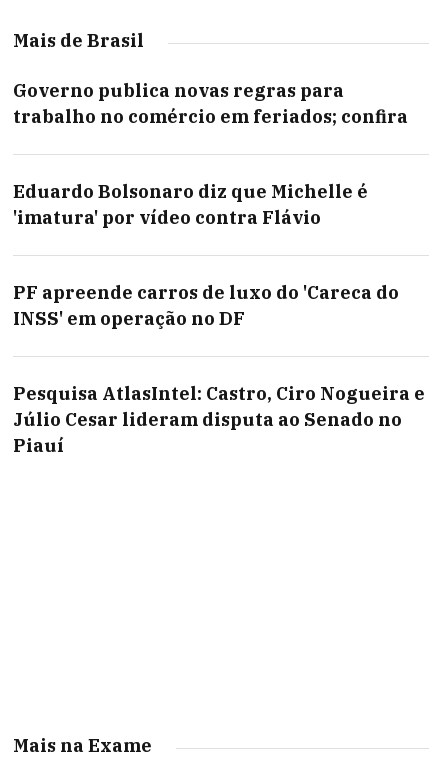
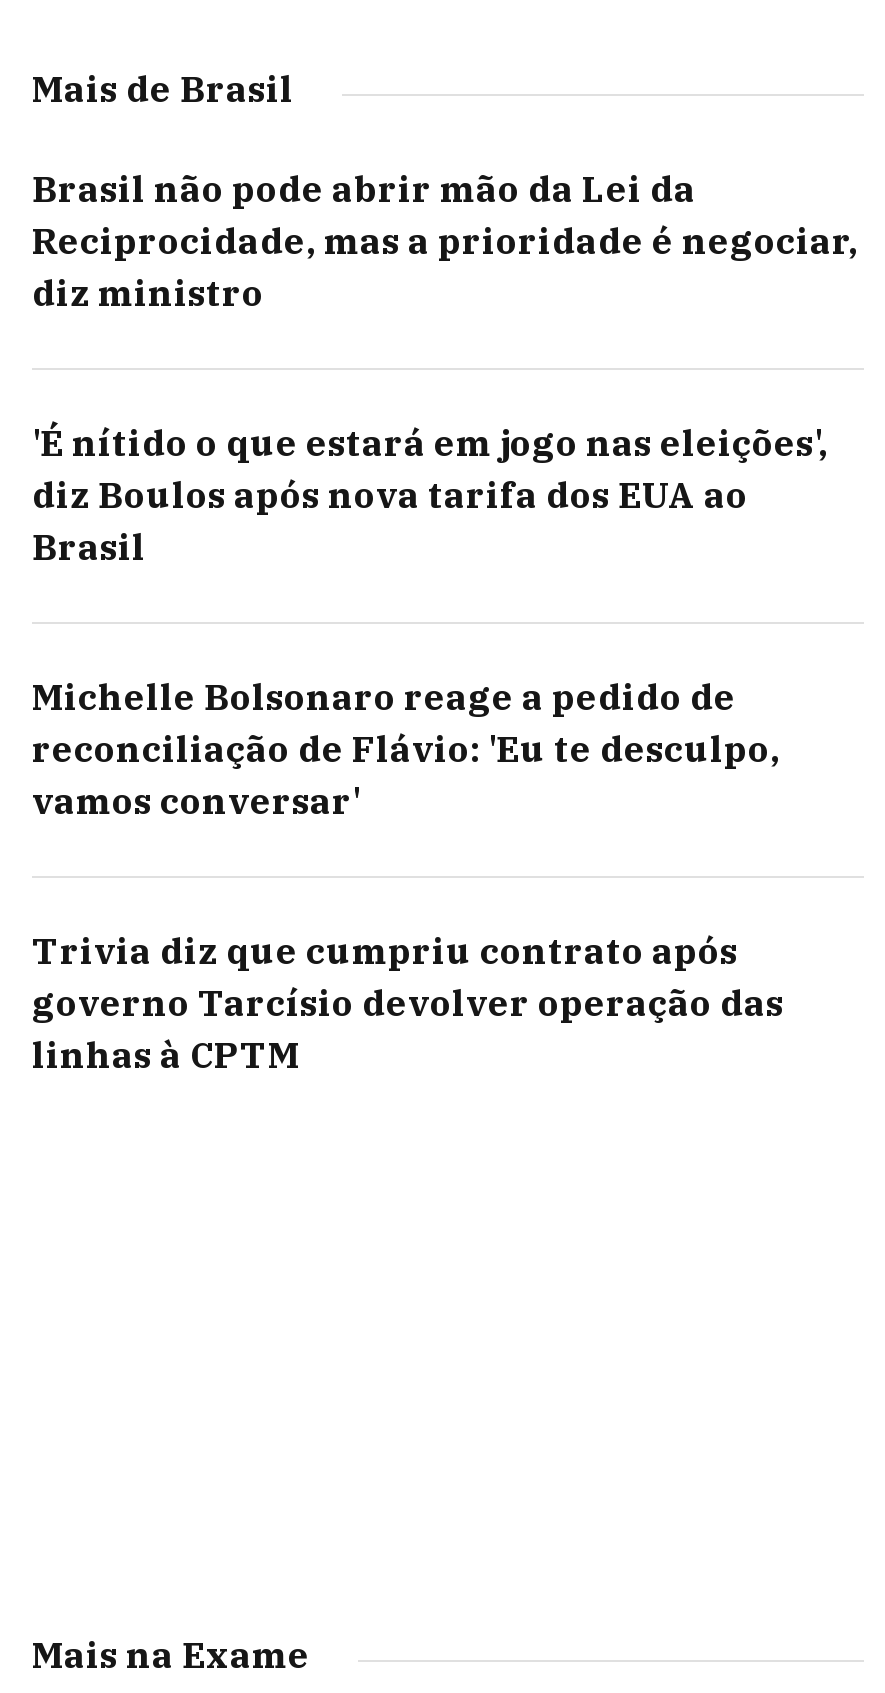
[13,79,408,128] Governo publica novas regras para | trabalho no comércio em feriados; confira -> [32,166,858,316] Brasil não pode abrir mão da Lei da | Reciprocidade, mas a prioridade é negociar, | diz ministro
[13,180,368,229] Eduardo Bolsonaro diz que Michelle é | 'imatura' por vídeo contra Flávio -> [32,420,828,570] 'É nítido o que estará em jogo nas eleições', | diz Boulos após nova tarifa dos EUA ao | Brasil
[13,281,399,330] PF apreende carros de luxo do 'Careca do | INSS' em operação no DF -> [32,674,780,824] Michelle Bolsonaro reage a pedido de | reconciliação de Flávio: 'Eu te desculpo, | vamos conversar'
[13,382,425,457] Pesquisa AtlasIntel: Castro, Ciro Nogueira e | Júlio Cesar lideram disputa ao Senado no | Piauí -> [32,928,784,1078] Trivia diz que cumpriu contrato após | governo Tarcísio devolver operação das | linhas à CPTM

